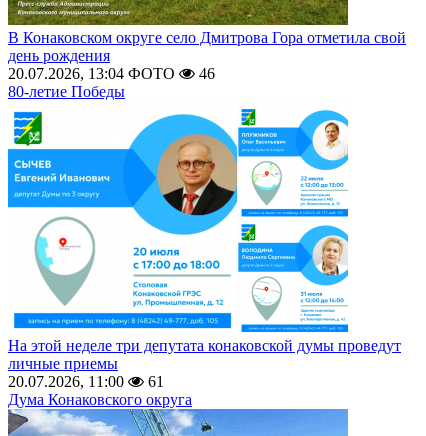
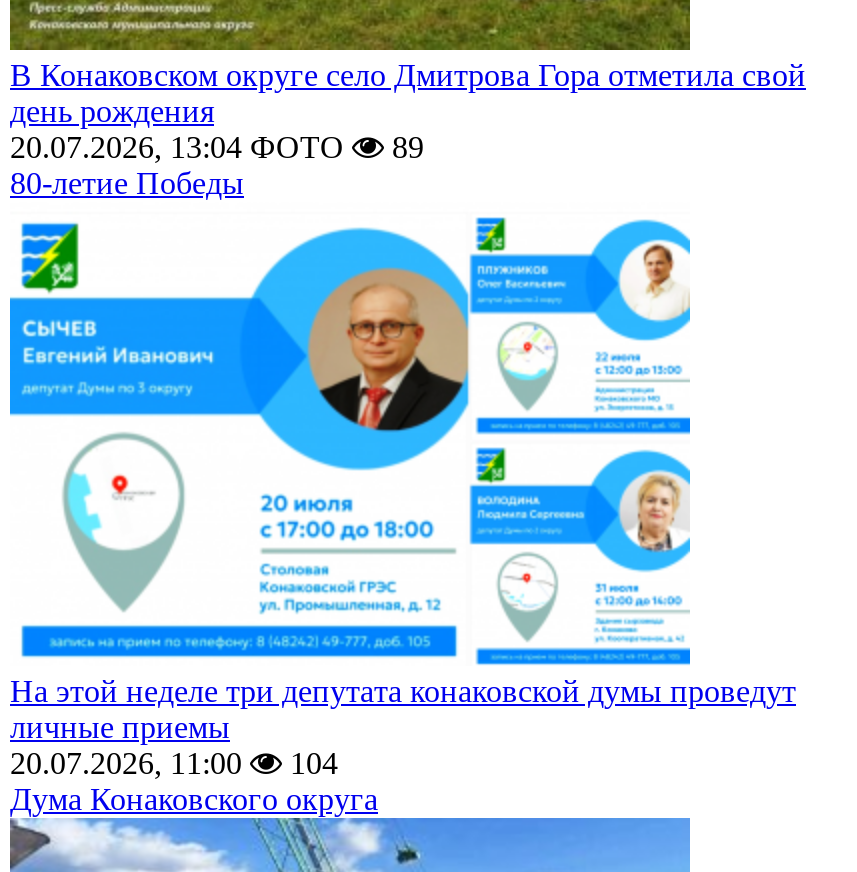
[8,65,215,82] 20.07.2026, 13:04 ФОТО 46 -> [10,130,424,164] 20.07.2026, 13:04 ФОТО 89
[8,373,164,390] 20.07.2026, 11:00 61 -> [10,746,338,780] 20.07.2026, 11:00 104

